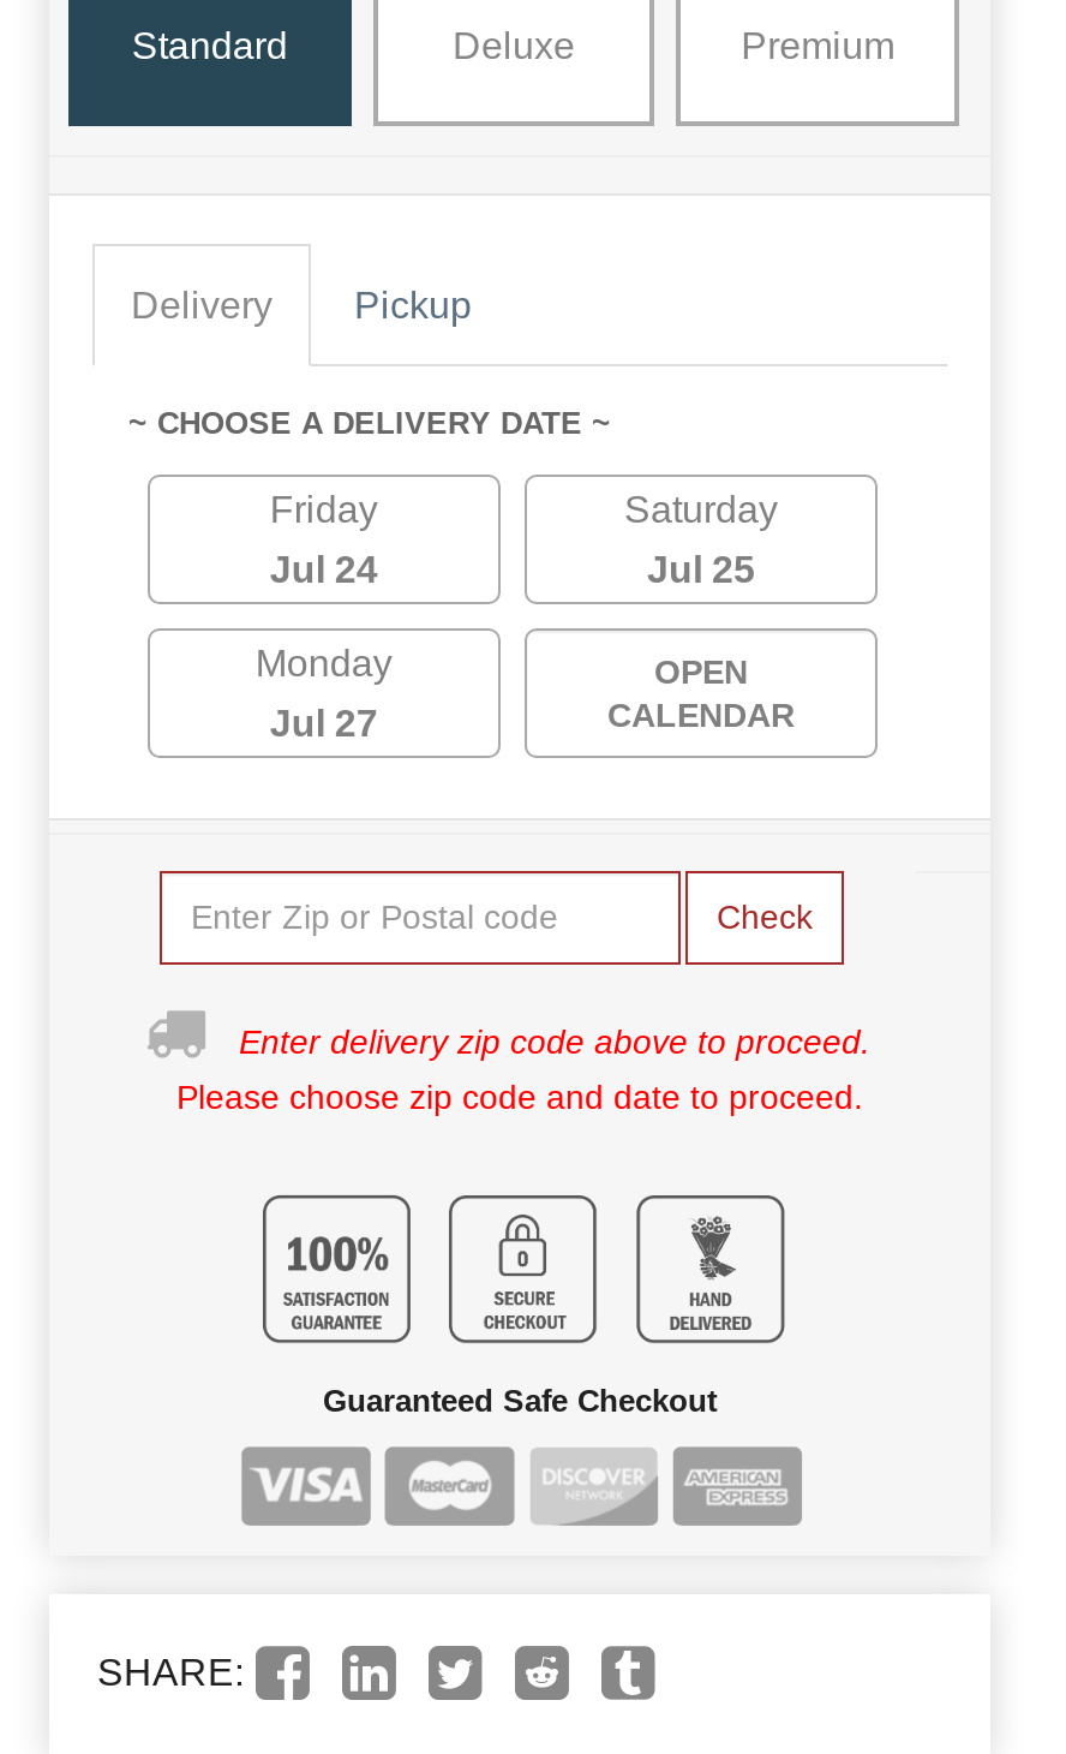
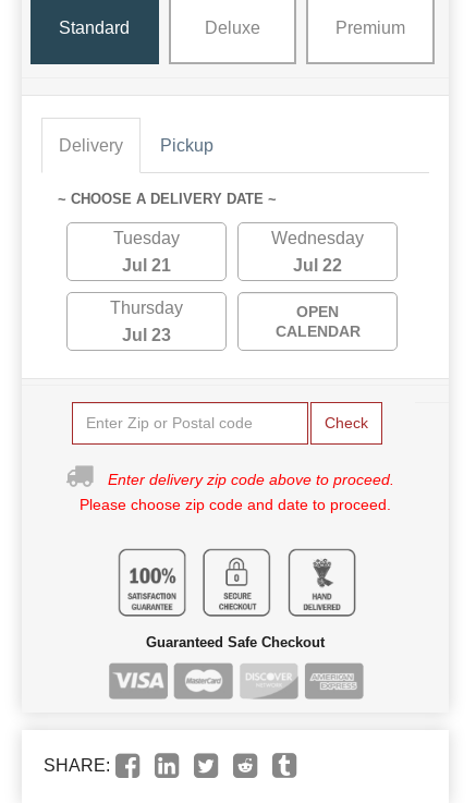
[270,488,378,529] Friday -> [113,228,180,247] Tuesday
[624,488,778,529] Saturday -> [271,228,364,247] Wednesday
[270,548,378,589] Jul 24 -> [122,255,171,274] Jul 21
[647,548,755,589] Jul 25 -> [293,255,342,274] Jul 22
[255,642,392,682] Monday -> [110,298,183,317] Thursday
[270,702,378,742] Jul 27 -> [122,325,171,344] Jul 23

